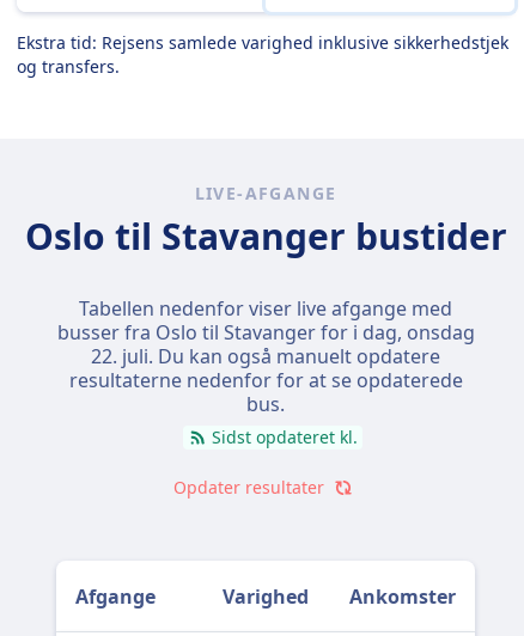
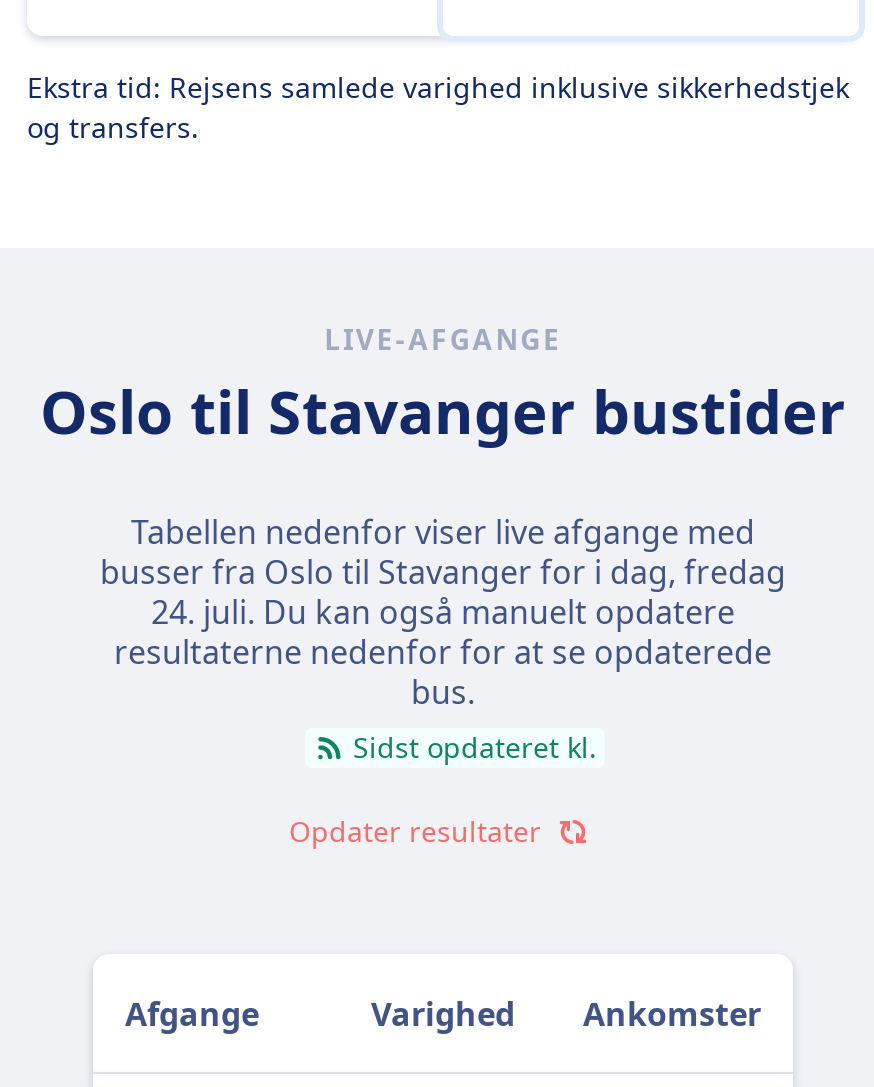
[57,319,474,345] busser fra Oslo til Stavanger for i dag, onsdag -> [100,550,786,594] busser fra Oslo til Stavanger for i dag, fredag
[91,343,440,369] 22. juli. Du kan også manuelt opdatere -> [151,590,735,634] 24. juli. Du kan også manuelt opdatere

